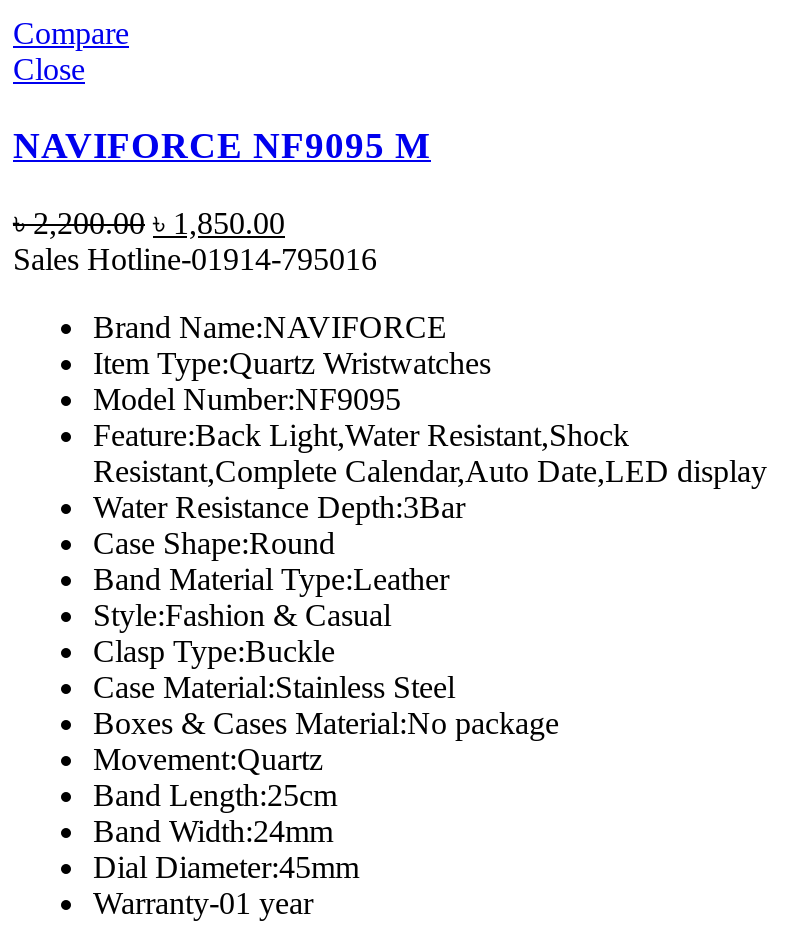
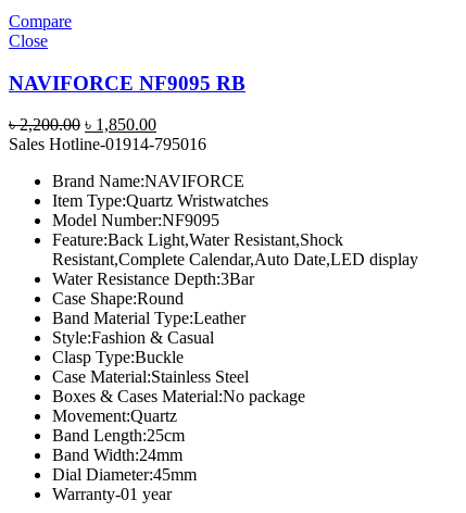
[13,125,431,167] NAVIFORCE NF9095 M -> [9,71,245,94] NAVIFORCE NF9095 RB

